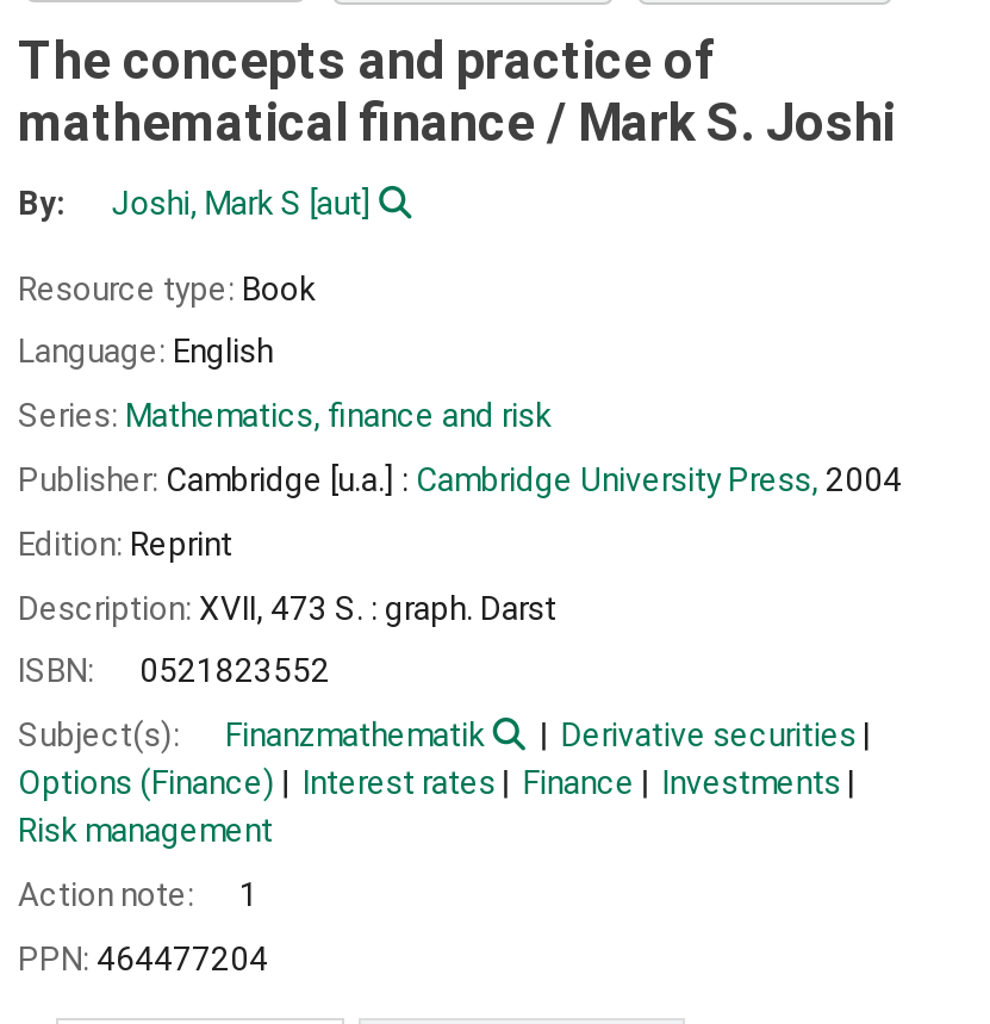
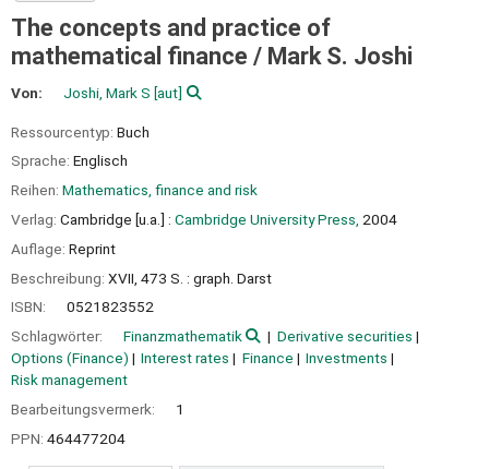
[18,183,66,221] By: -> [11,84,43,101] Von:
[18,268,316,306] Resource type: Book -> [11,123,150,140] Ressourcentyp: Buch
[18,332,273,370] Language: English -> [11,152,128,169] Sprache: Englisch
[18,396,552,434] Series: Mathematics, finance and risk -> [11,181,258,199] Reihen: Mathematics, finance and risk
[18,460,902,498] Publisher: Cambridge [u.a.] : Cambridge University Press, 2004 -> [11,210,397,228] Verlag: Cambridge [u.a.] : Cambridge University Press, 2004
[18,524,232,562] Edition: Reprint -> [11,240,116,257] Auflage: Reprint
[18,588,556,626] Description: XVII, 473 S. : graph. Darst -> [11,269,272,286] Beschreibung: XVII, 473 S. : graph. Darst
[18,715,187,754] Subject(s): -> [11,327,106,345] Schlagwörter:
[18,875,201,913] Action note: -> [11,400,158,418] Bearbeitungsvermerk:

